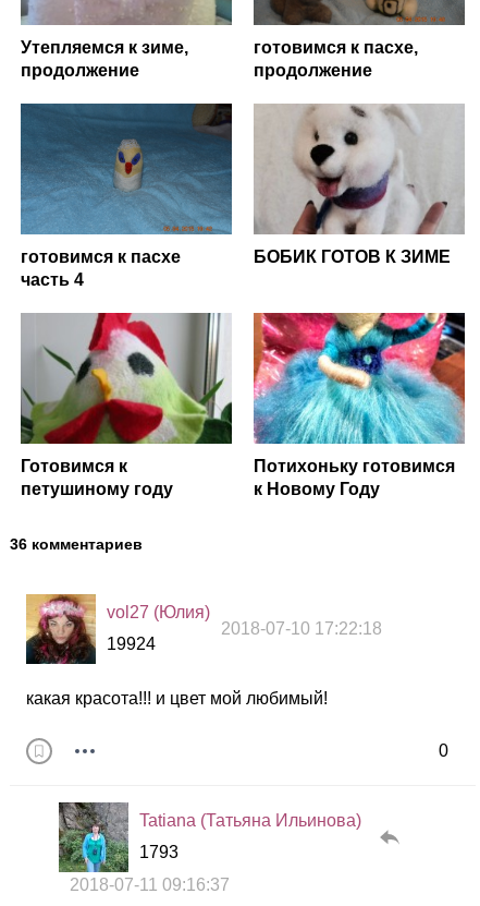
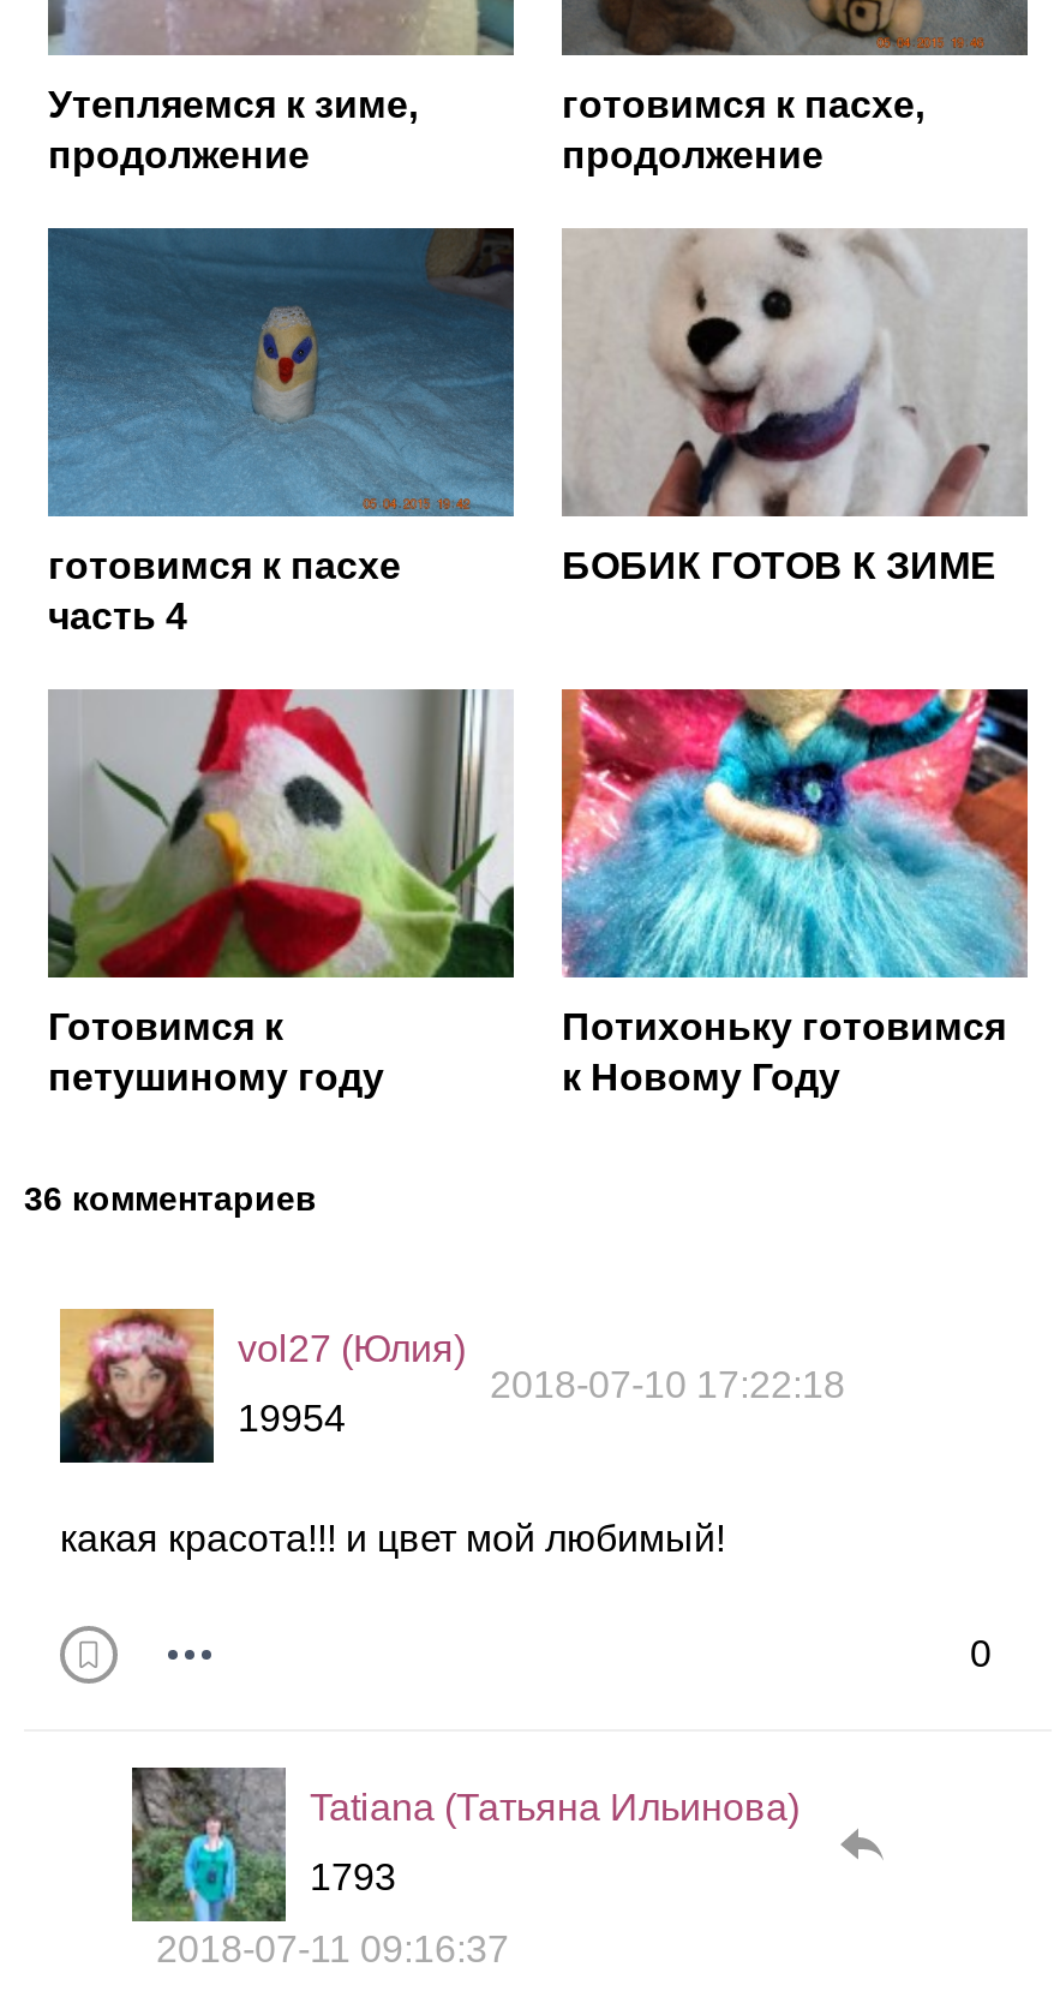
[107,635,156,653] 19924 -> [238,1398,346,1439] 19954

